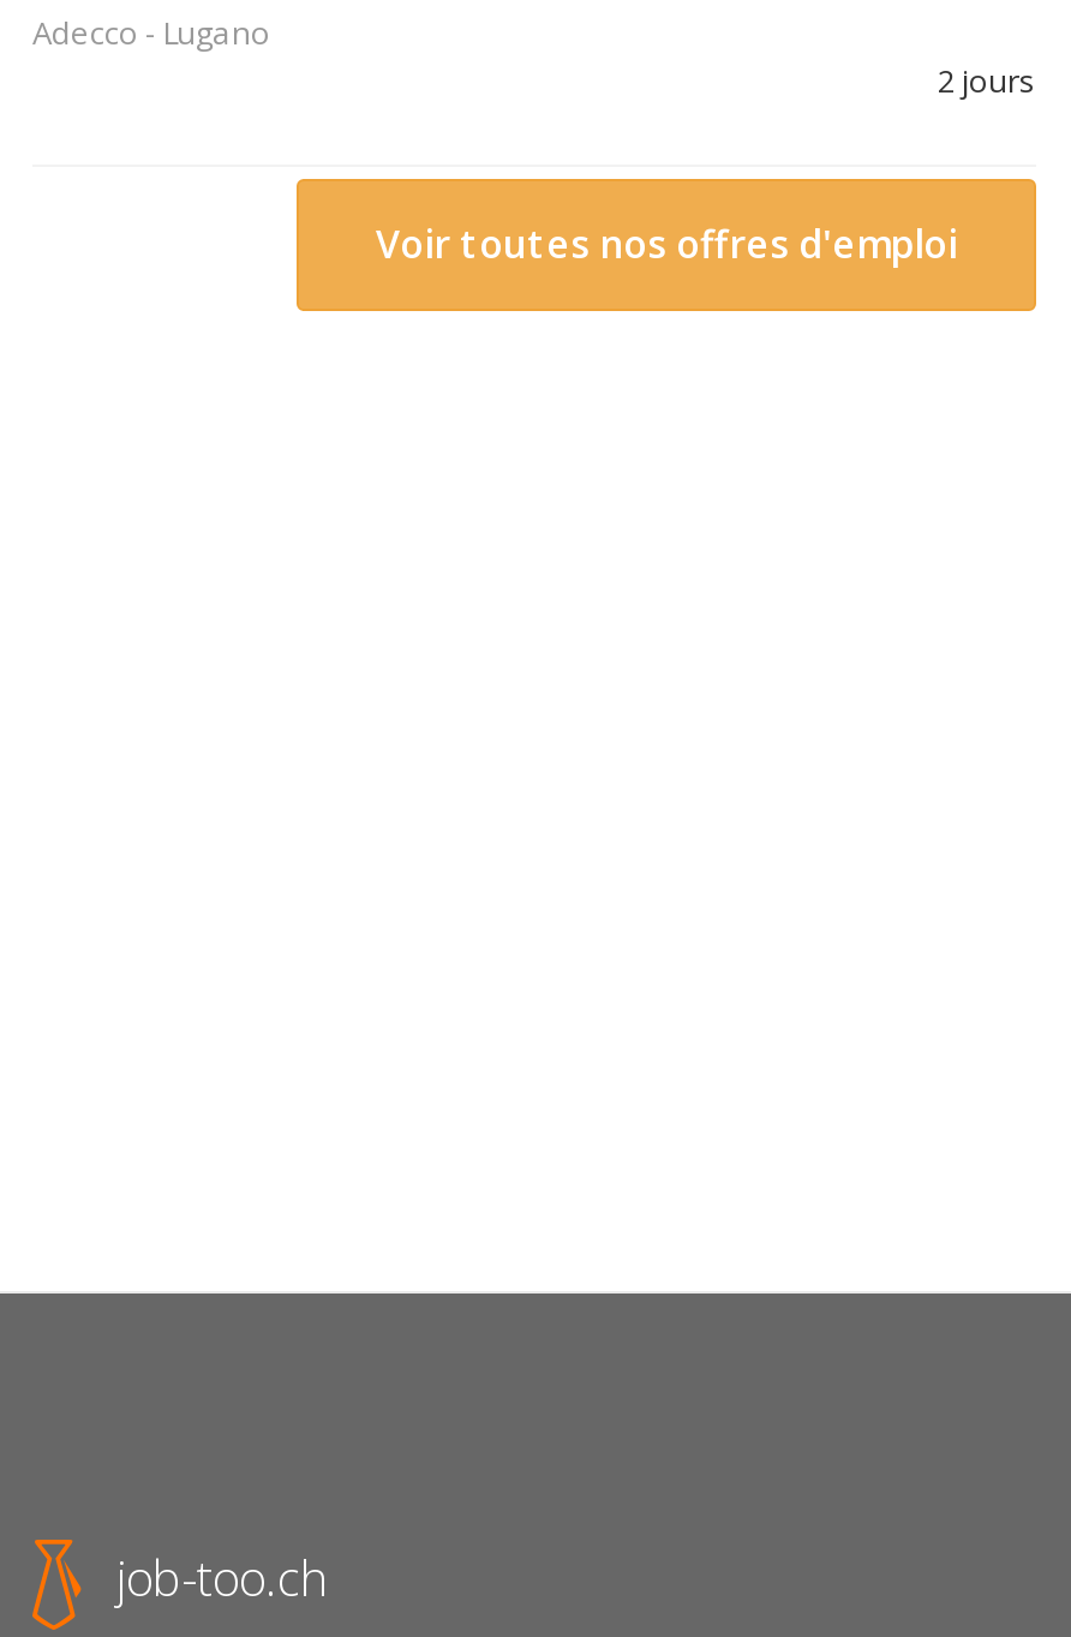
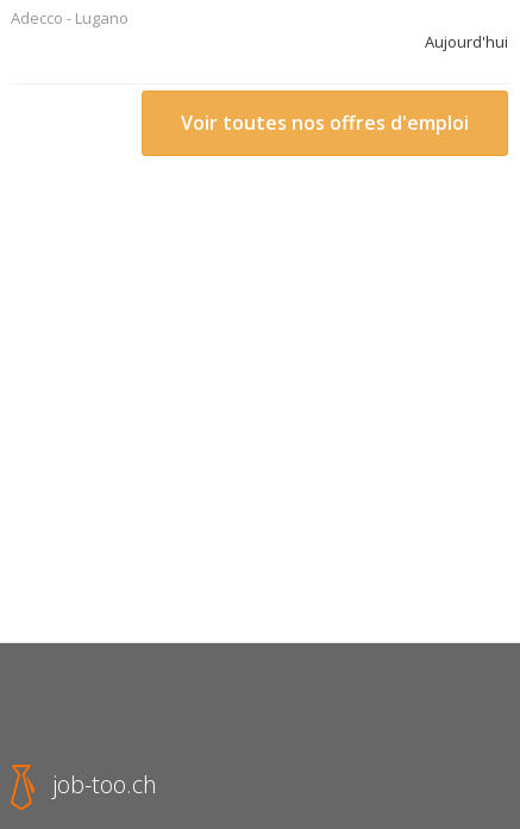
[938,59,1036,102] 2 jours -> [425,31,508,52] Aujourd'hui

